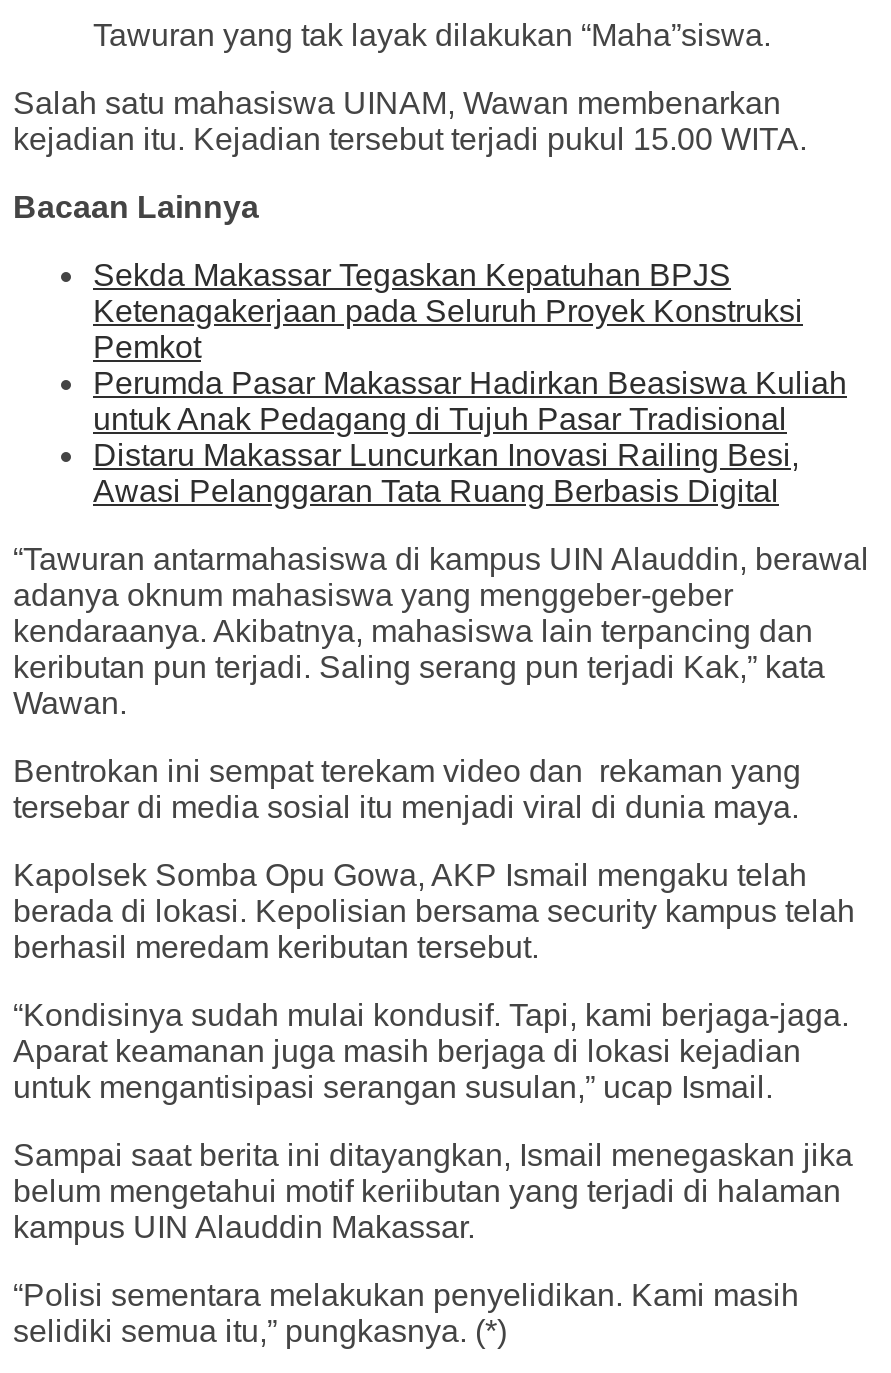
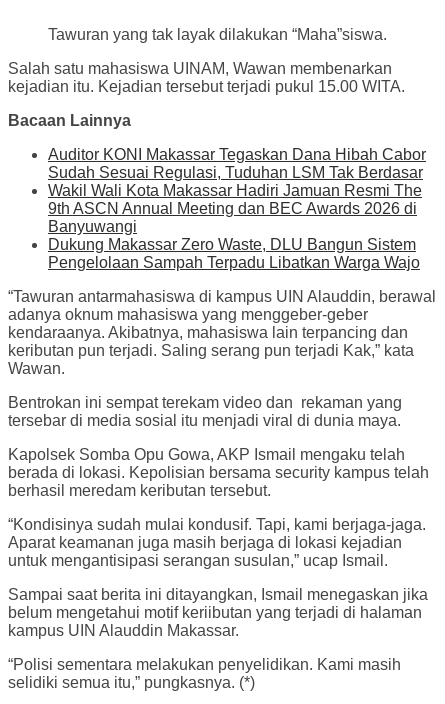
[93,258,847,508] Sekda Makassar Tegaskan Kepatuhan BPJS | Ketenagakerjaan pada Seluruh Proyek Konstruksi | Pemkot | Perumda Pasar Makassar Hadirkan Beasiswa Kuliah | untuk Anak Pedagang di Tujuh Pasar Tradisional | Distaru Makassar Luncurkan Inovasi Railing Besi, | Awasi Pelanggaran Tata Ruang Berbasis Digital -> [48,146,426,271] Auditor KONI Makassar Tegaskan Dana Hibah Cabor | Sudah Sesuai Regulasi, Tuduhan LSM Tak Berdasar | Wakil Wali Kota Makassar Hadiri Jamuan Resmi The | 9th ASCN Annual Meeting dan BEC Awards 2026 di | Banyuwangi | Dukung Makassar Zero Waste, DLU Bangun Sistem | Pengelolaan Sampah Terpadu Libatkan Warga Wajo

